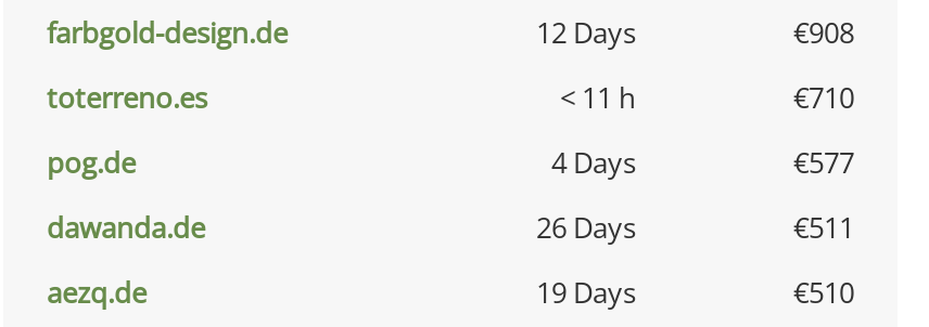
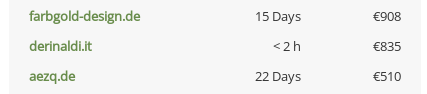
[536,13,636,52] 12 Days -> [254,7,300,25] 15 Days
[47,78,854,247] toterreno.es | < 11 h | €710 | pog.de | 4 Days | €577 | dawanda.de | 26 Days | €511 -> [29,37,401,55] derinaldi.it | < 2 h | €835
[536,273,636,312] 19 Days -> [254,67,300,85] 22 Days

